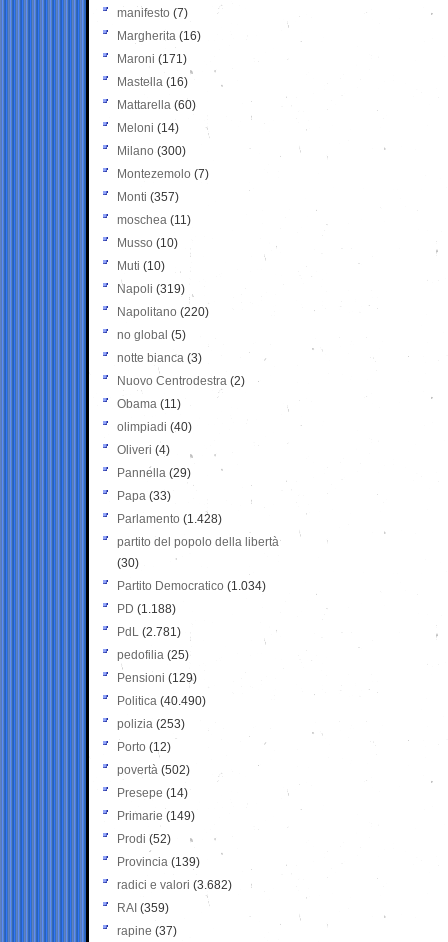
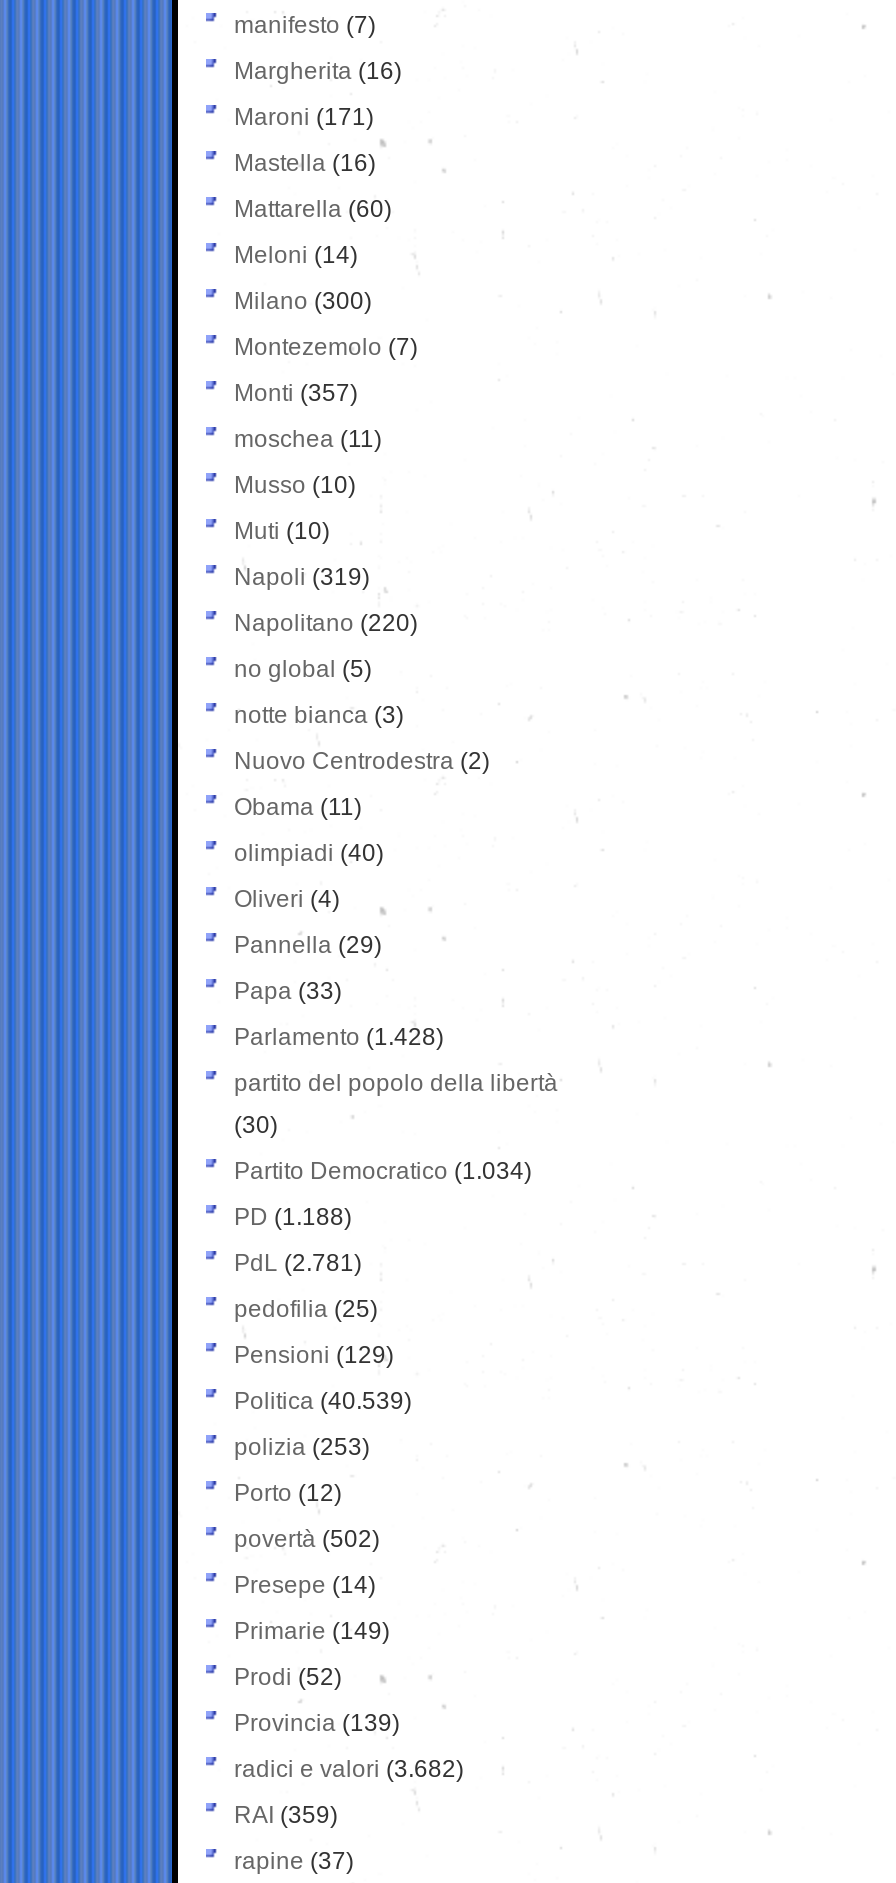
[117,694,206,708] Politica (40.490) -> [234,1387,412,1415] Politica (40.539)

